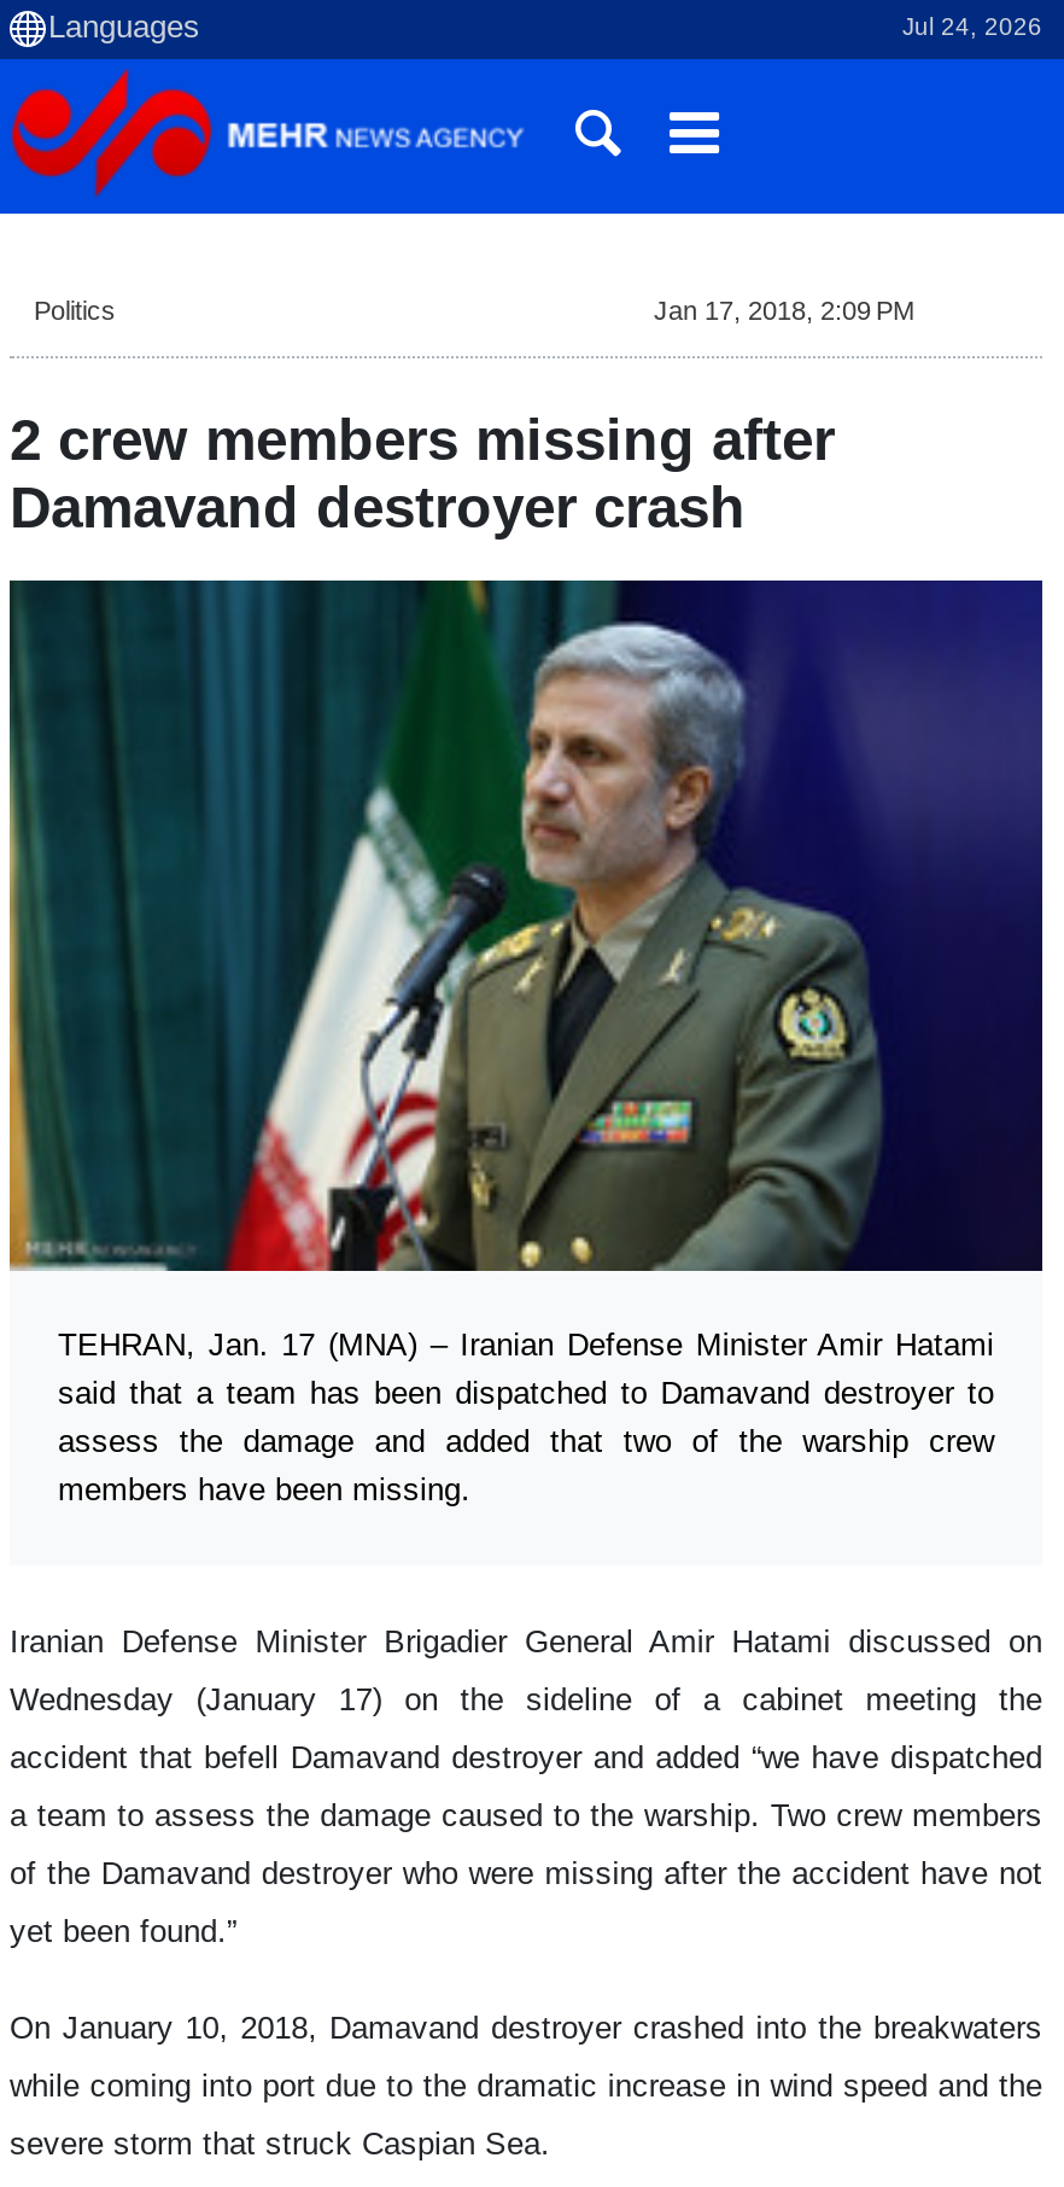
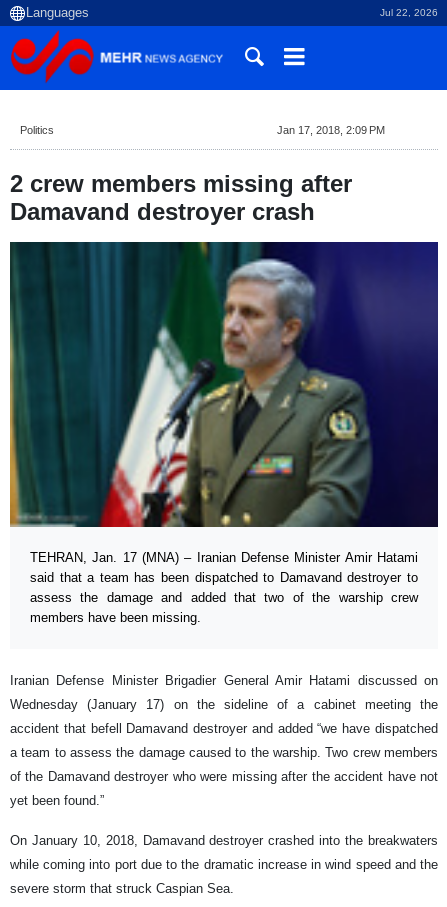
[902,13,1042,40] Jul 24, 2026 -> [380,7,438,18] Jul 22, 2026

